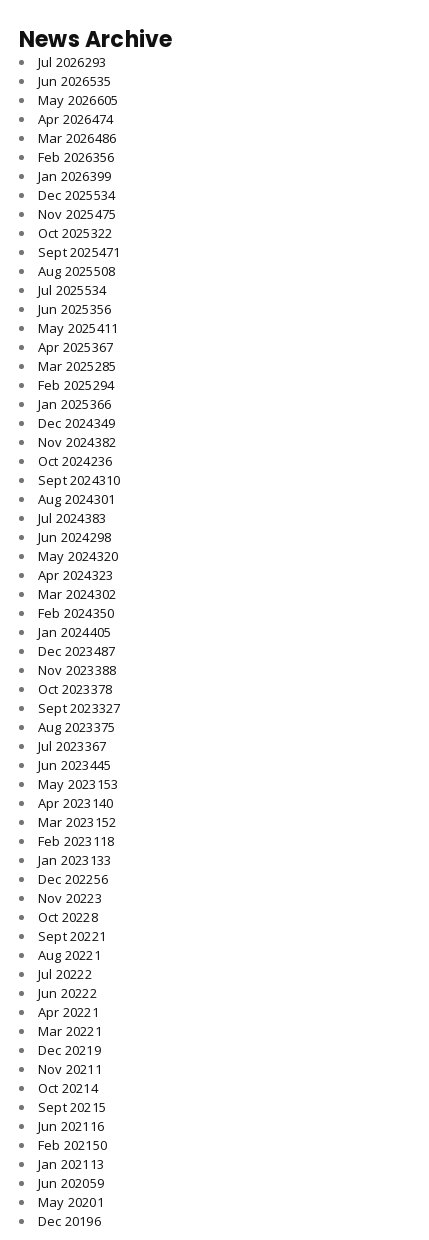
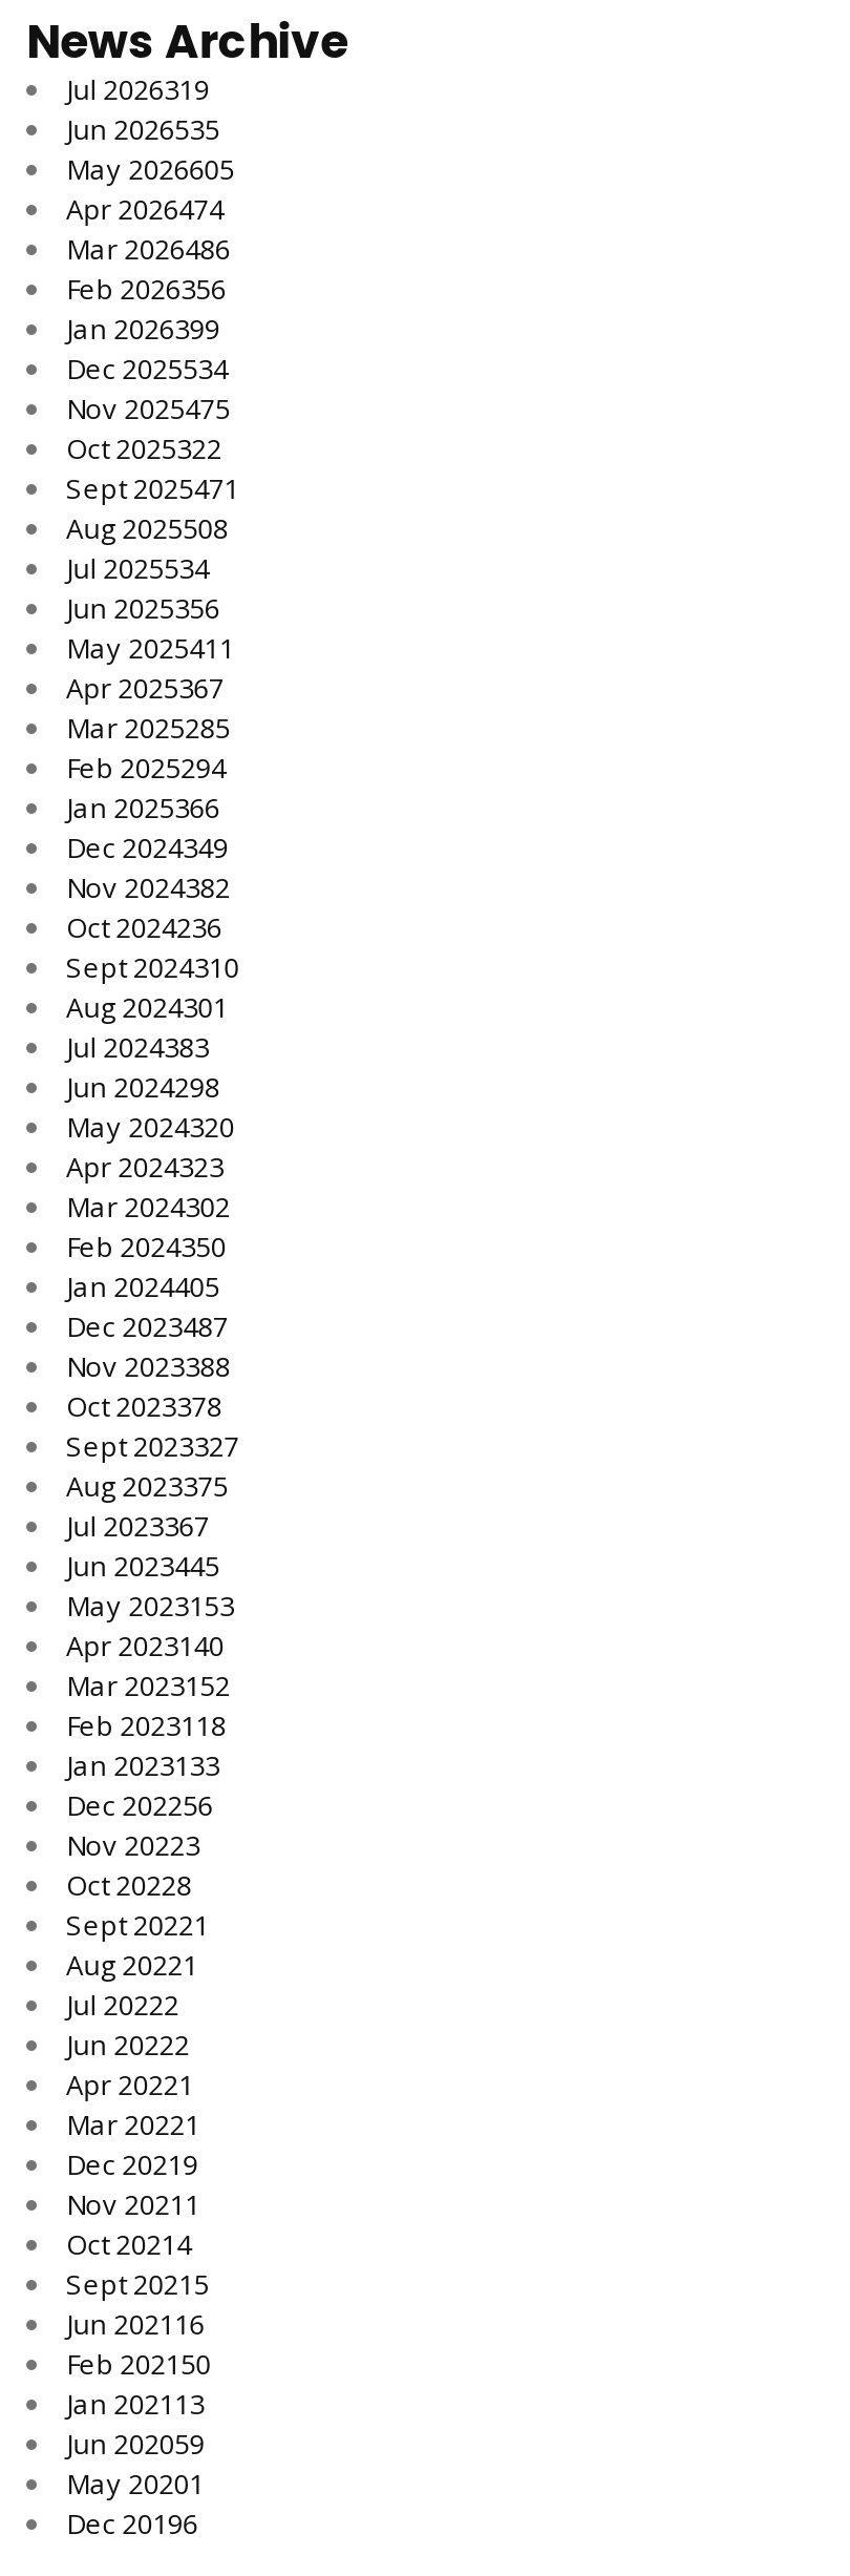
[38,53,106,71] Jul 2026293 -> [66,71,209,109] Jul 2026319

